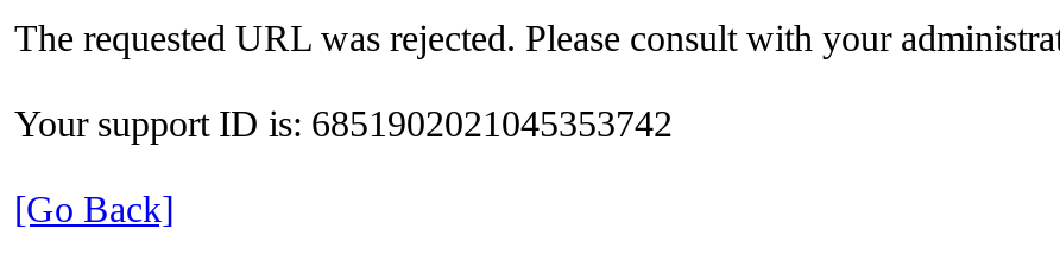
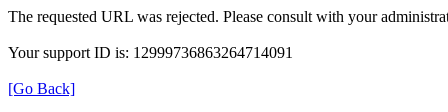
[14,103,673,144] Your support ID is: 6851902021045353742 -> [8,44,293,61] Your support ID is: 12999736863264714091

